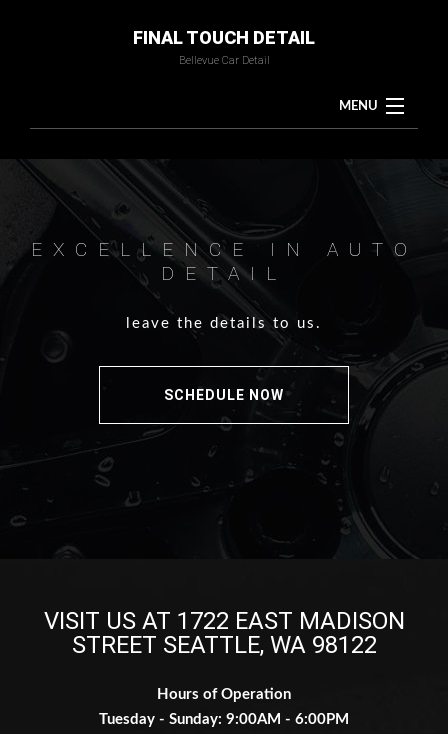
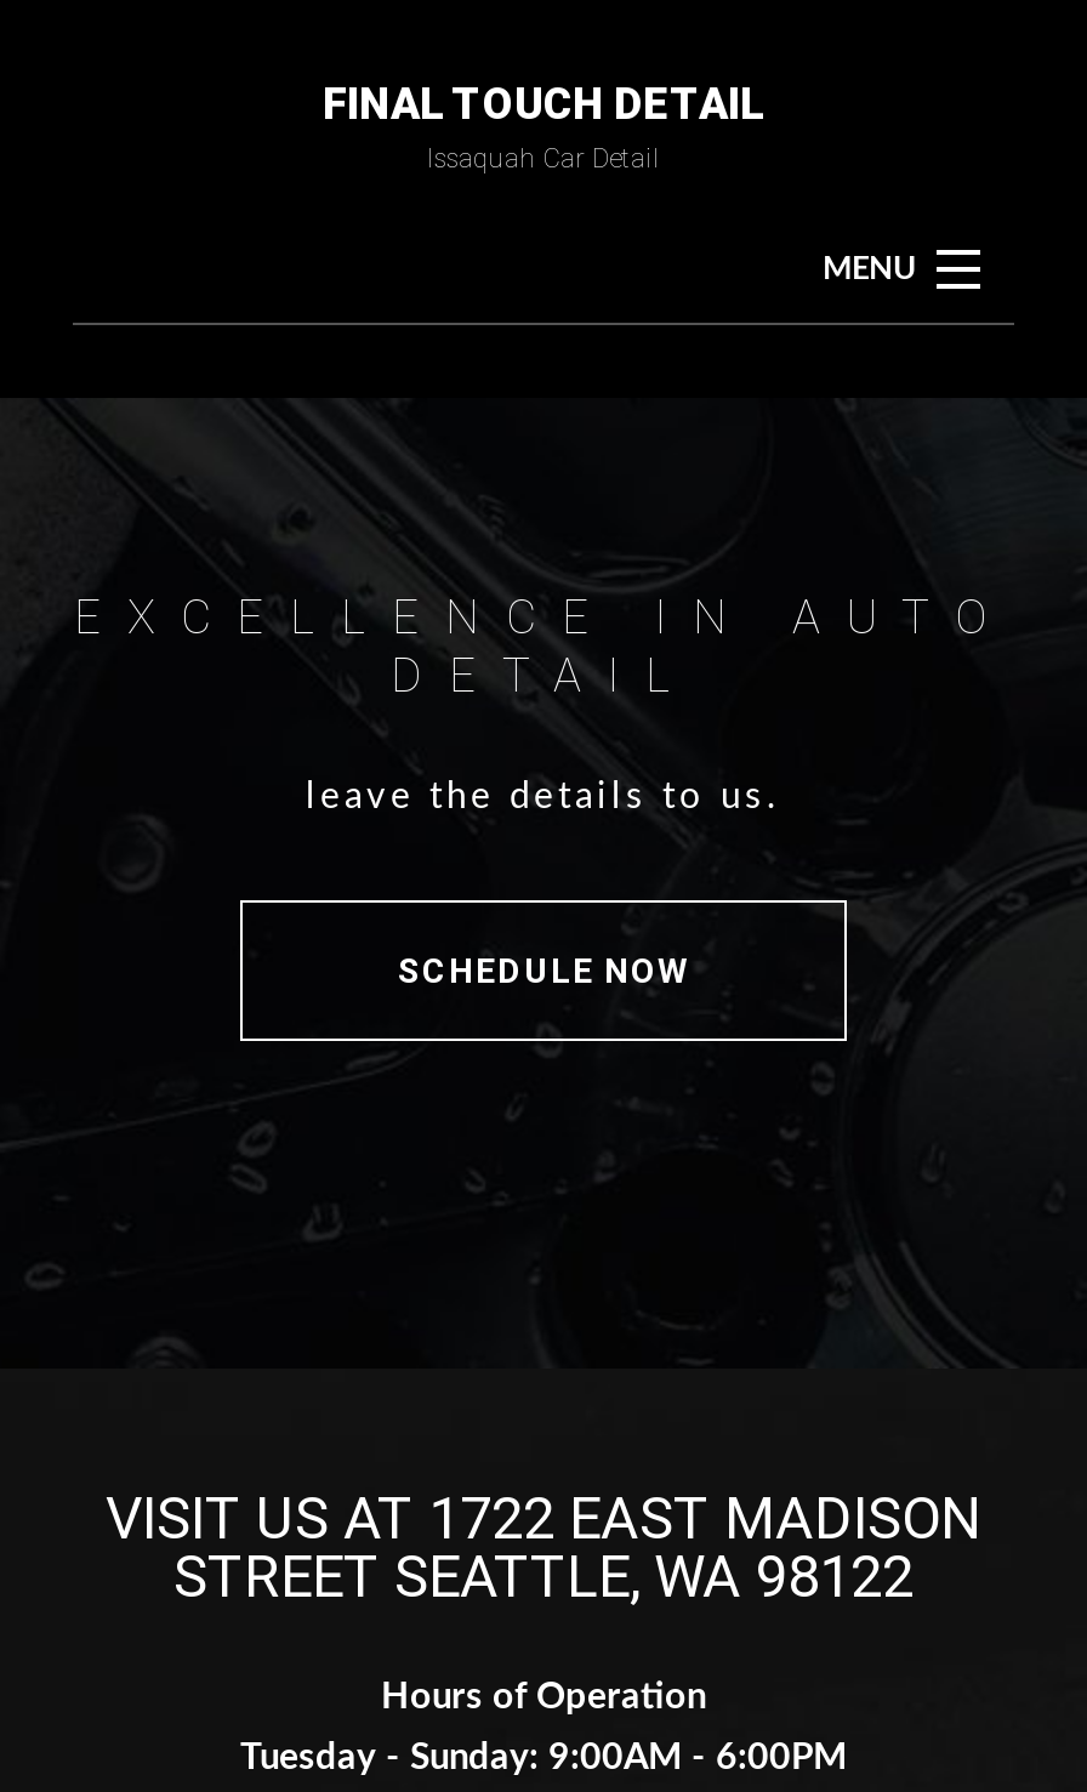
[178,54,269,67] Bellevue Car Detail -> [427,143,660,175] Issaquah Car Detail

